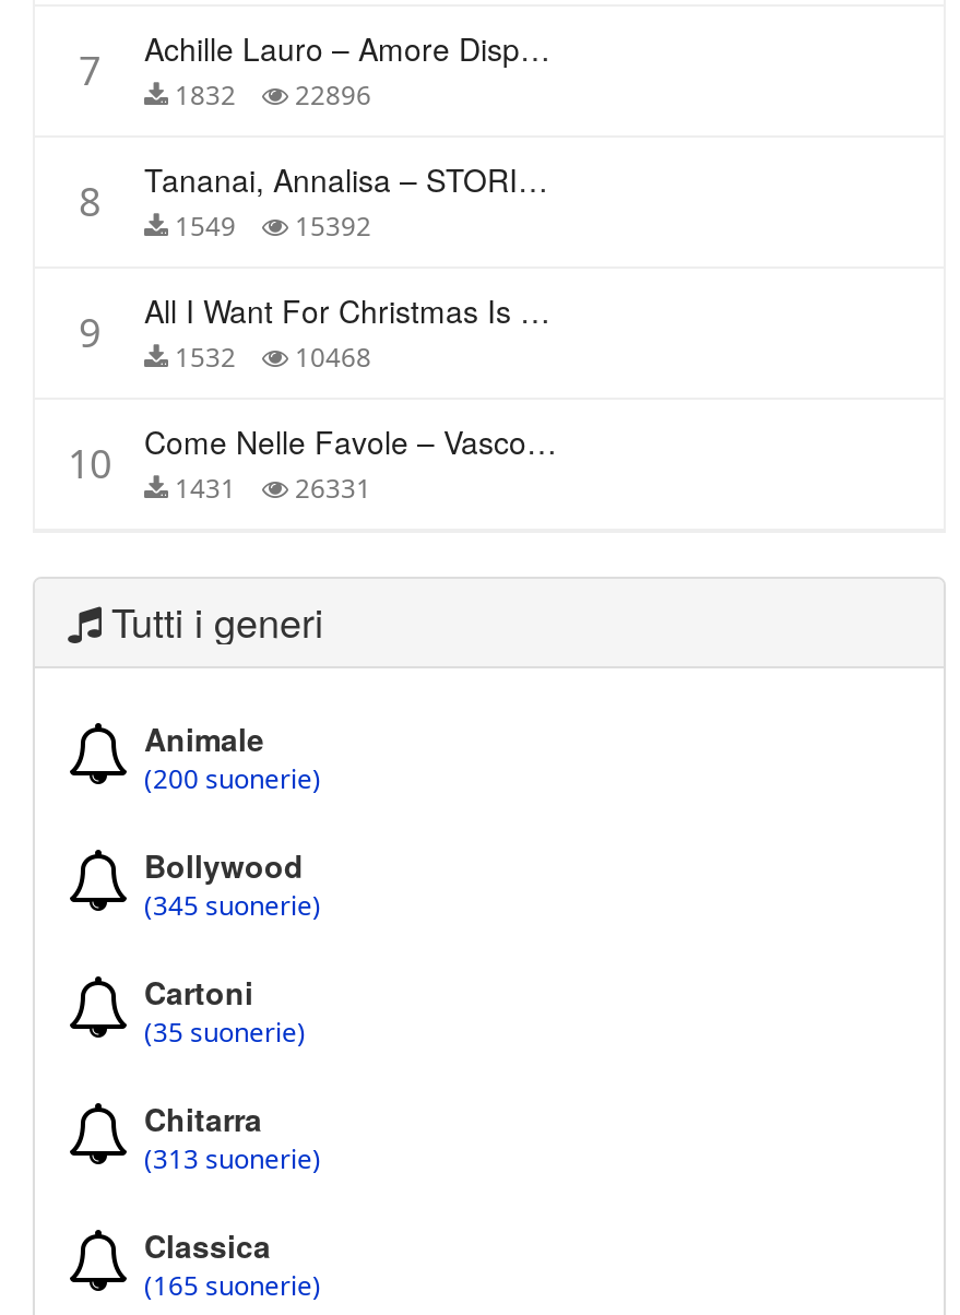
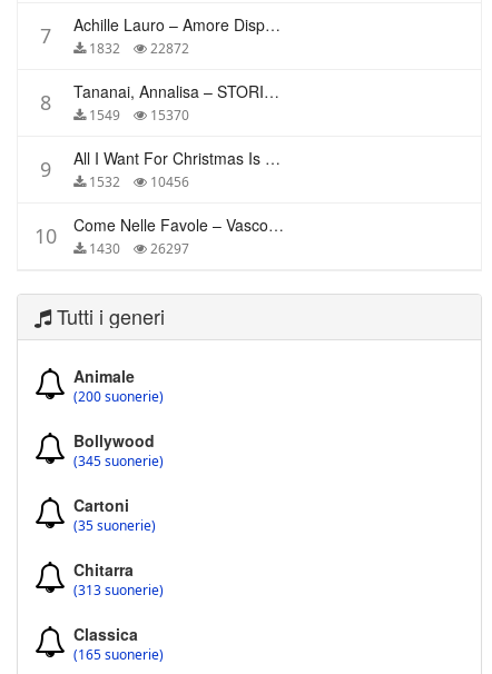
[79,44,371,114] 7 1832 22896 -> [40,22,189,58] 7 1832 22872
[79,175,371,245] 8 1549 15392 -> [40,89,189,125] 8 1549 15370
[79,306,371,376] 9 1532 10468 -> [40,156,189,191] 9 1532 10456
[168,470,262,507] 1431 -> [86,239,134,258] 1430
[288,470,371,507] 26331 -> [147,239,189,258] 26297

